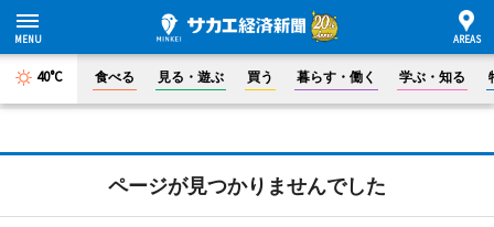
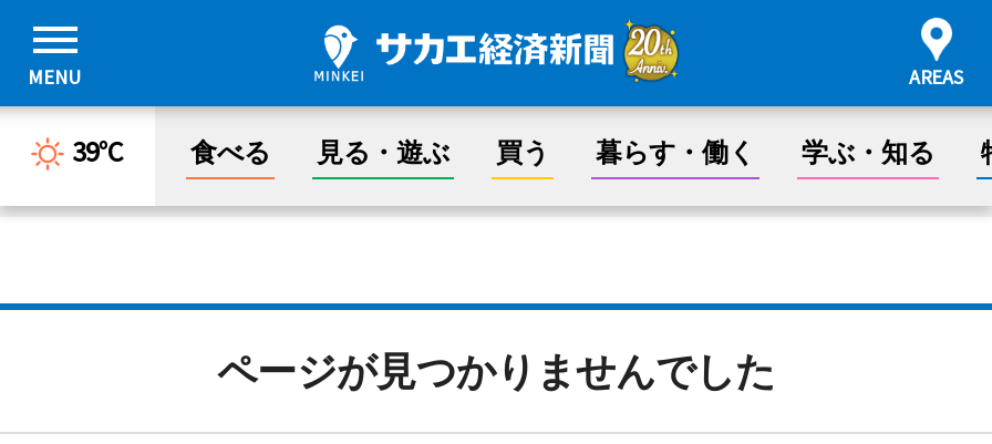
[36,68,62,87] 40°C -> [72,134,125,172] 39°C

